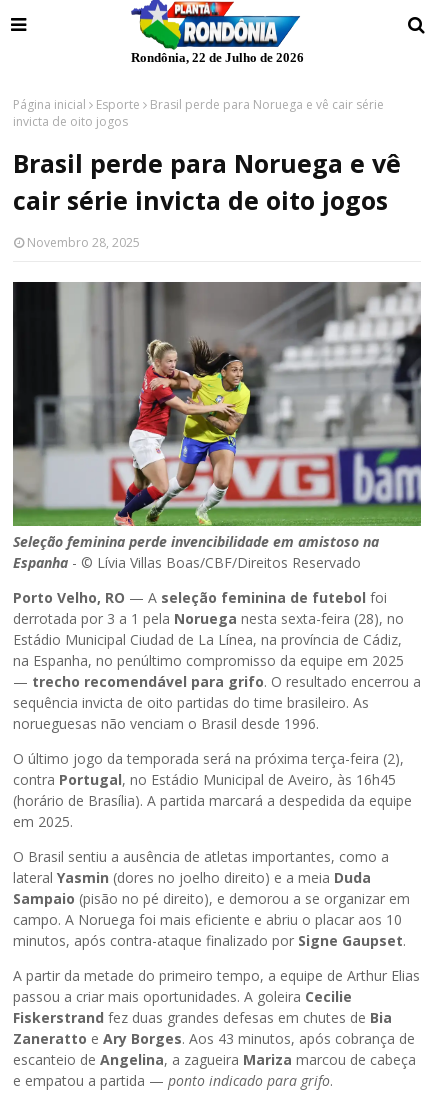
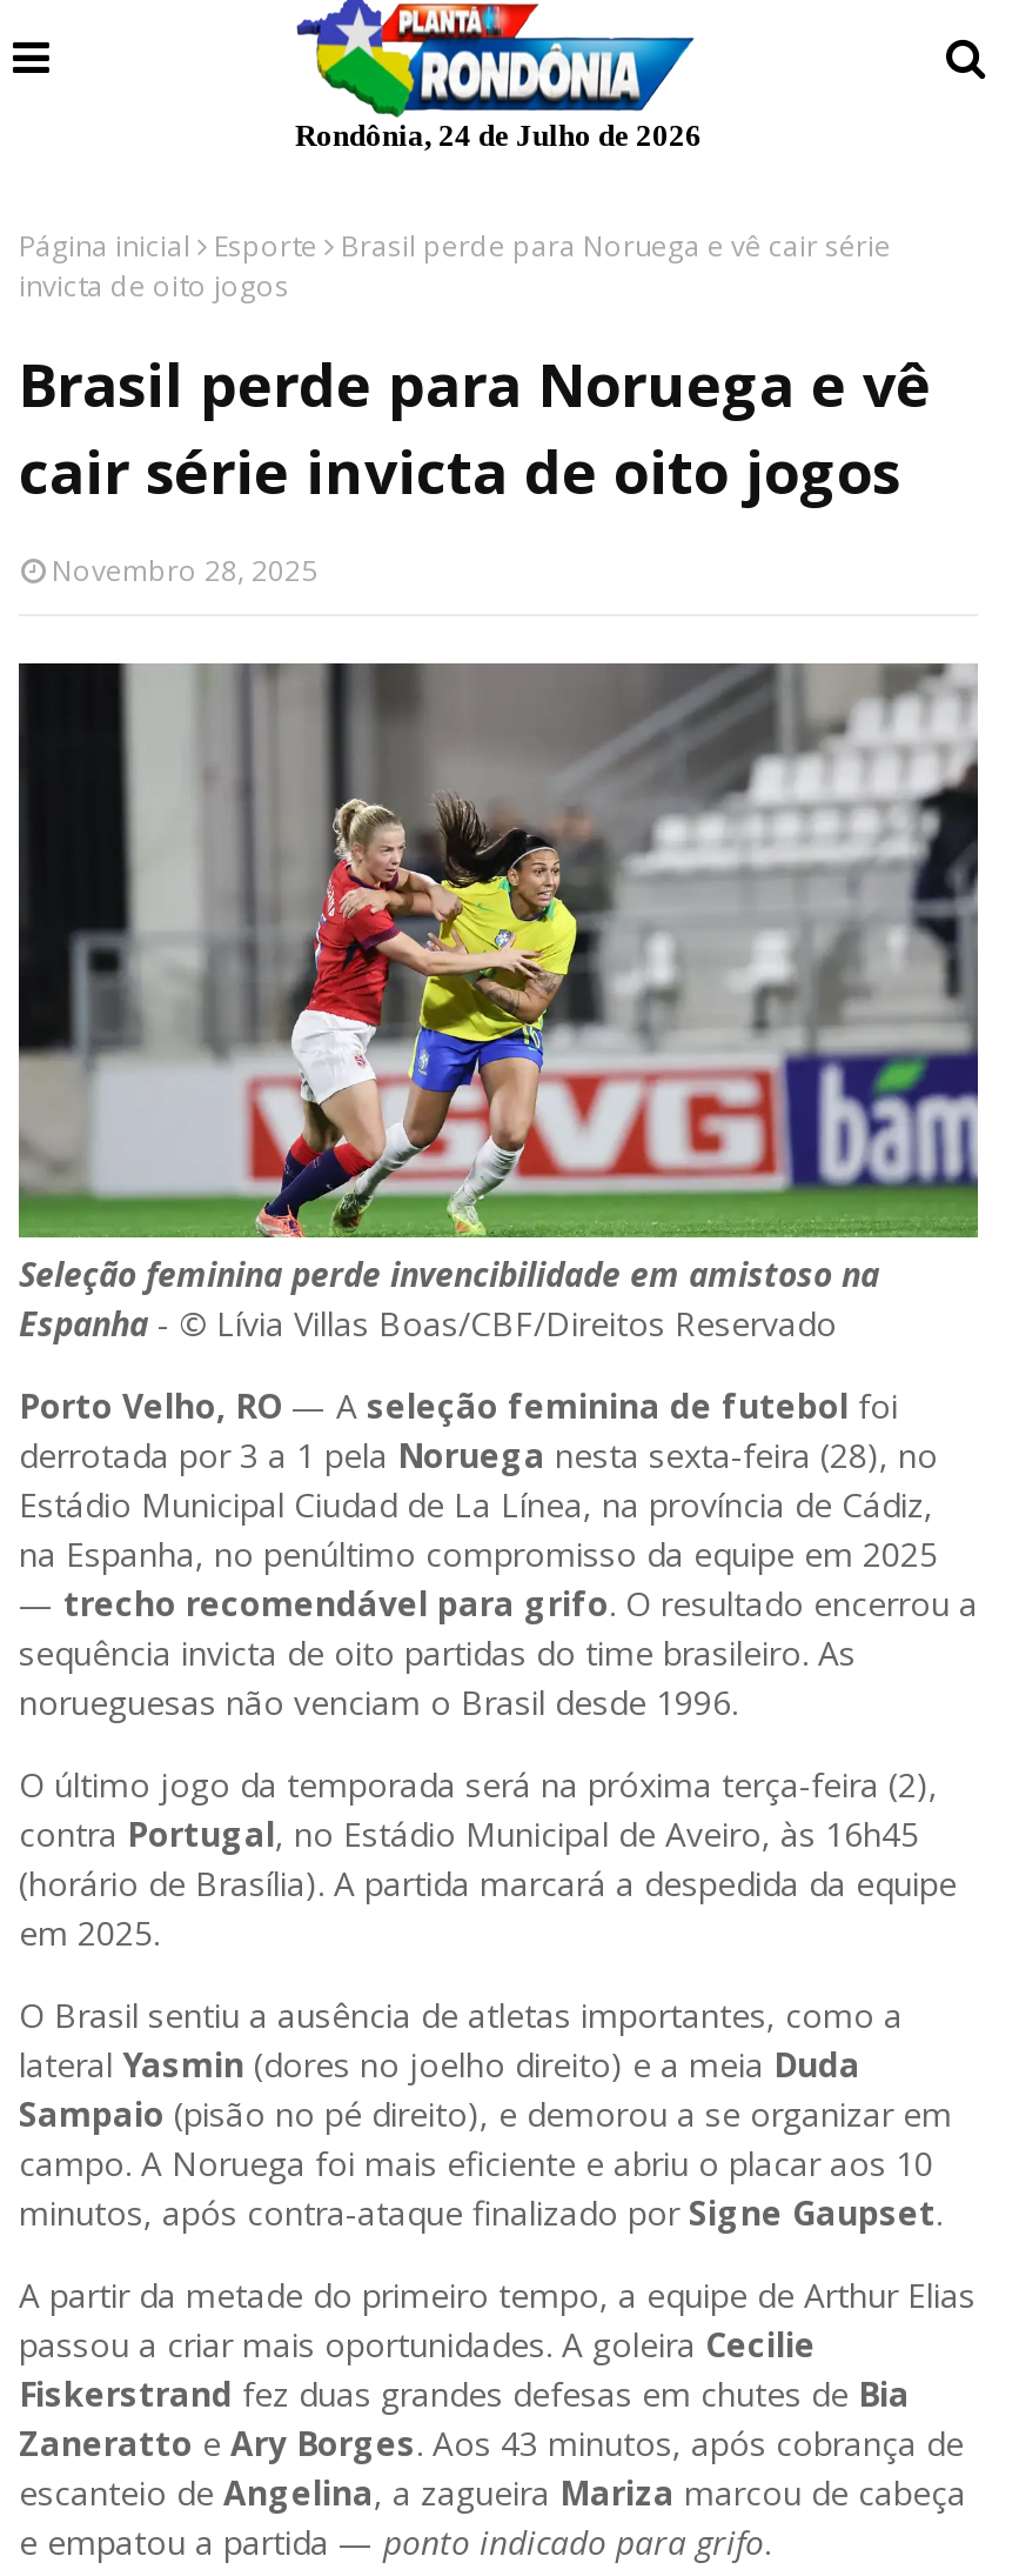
[130,50,303,65] Rondônia, 22 de Julho de 2026 -> [295,118,702,153] Rondônia, 24 de Julho de 2026

